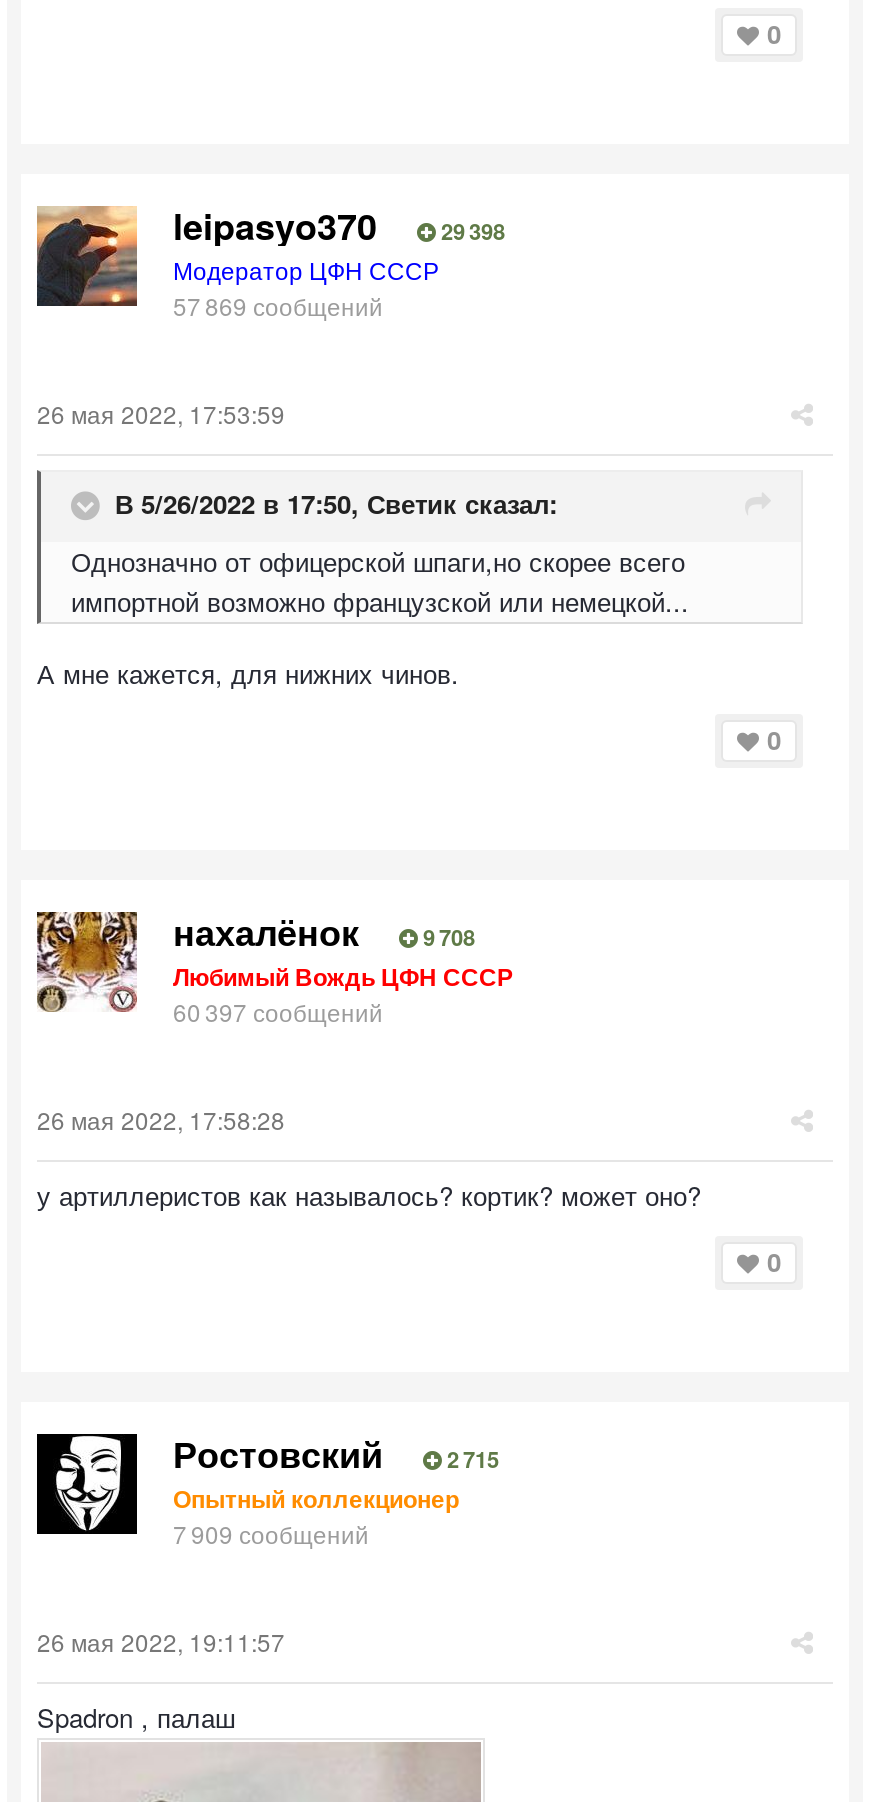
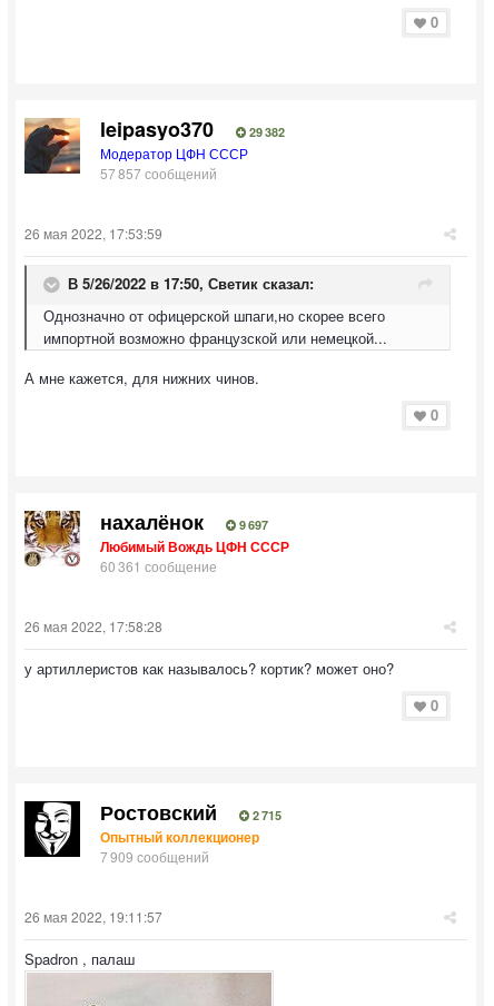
[173,199,505,251] leipasyo370 29 398 -> [100,114,285,143] leipasyo370 29 382
[173,287,383,321] 57 869 сообщений -> [100,163,217,182] 57 857 сообщений
[173,905,475,957] нахалёнок 9 708 -> [100,507,268,536] нахалёнок 9 697
[173,993,383,1027] 60 397 сообщений -> [100,556,217,575] 60 361 сообщение

